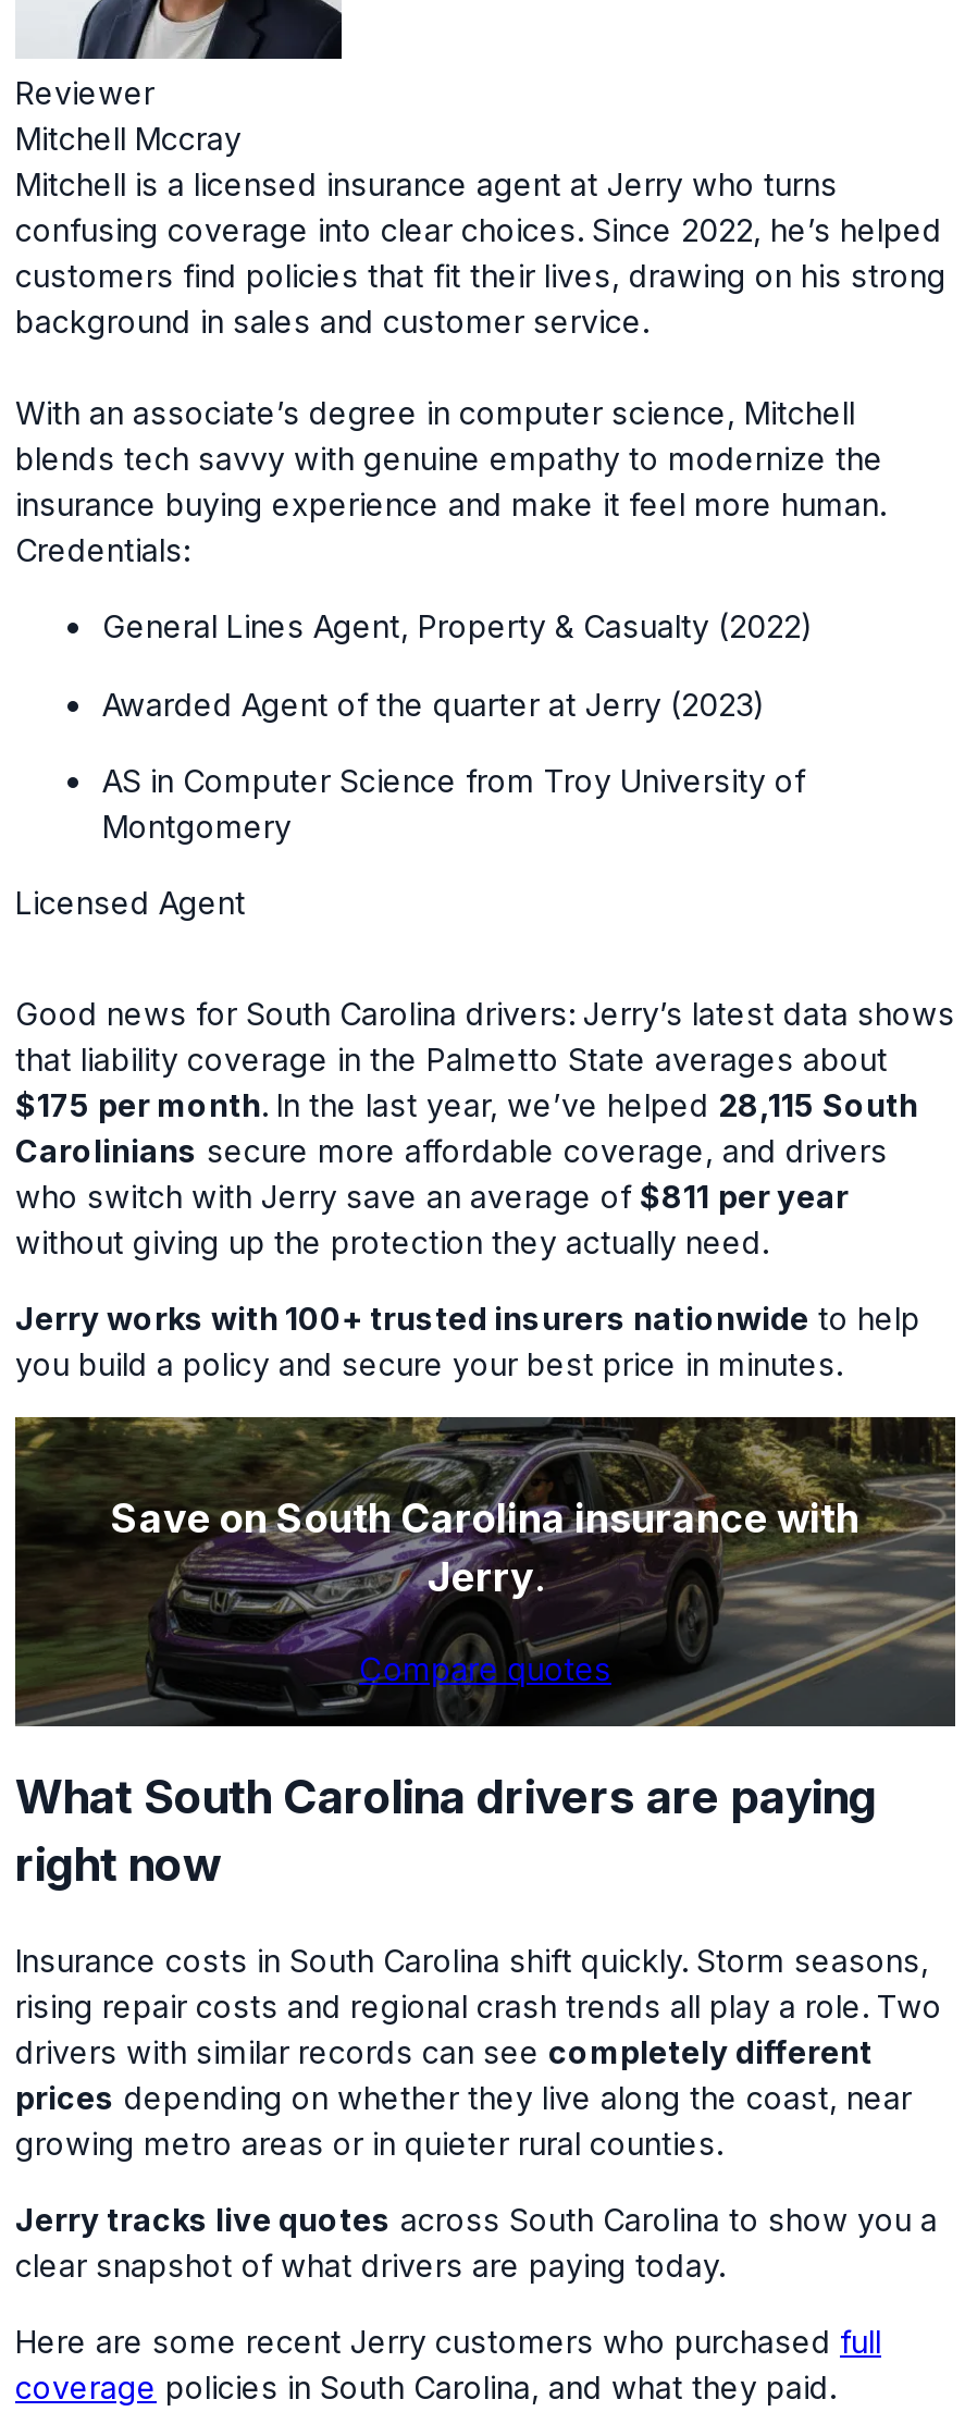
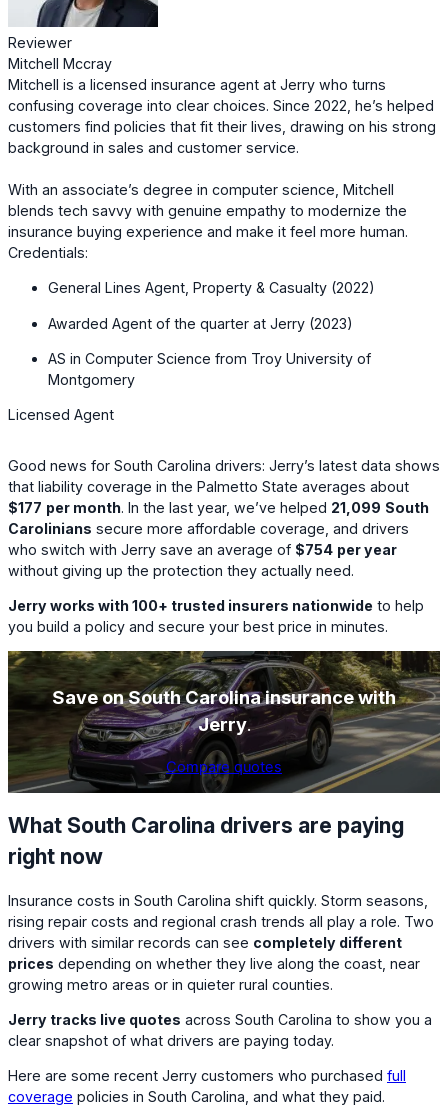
[15,1087,918,1124] $175 per month. In the last year, we’ve helped 28,115 South -> [8,499,429,516] $177 per month. In the last year, we’ve helped 21,099 South
[15,1178,849,1215] who switch with Jerry save an average of $811 per year -> [8,541,397,558] who switch with Jerry save an average of $754 per year

